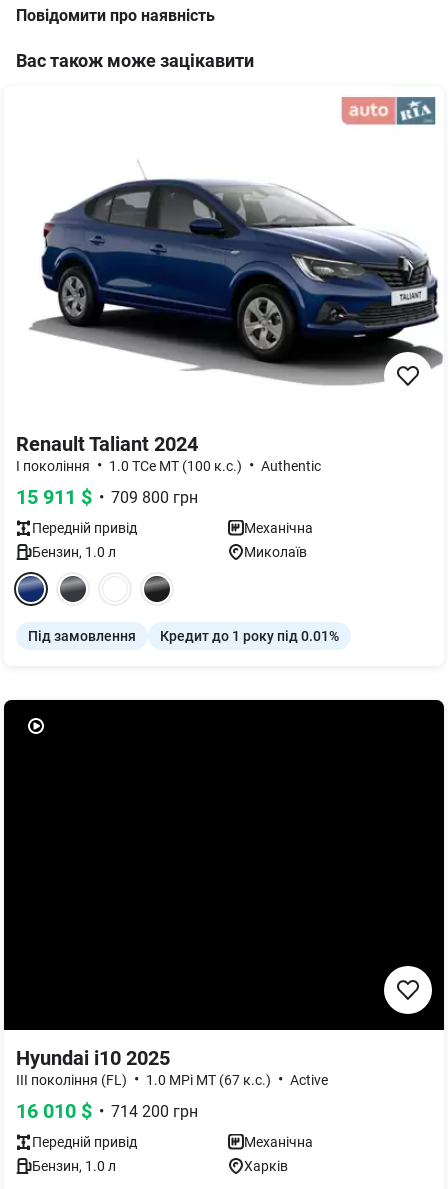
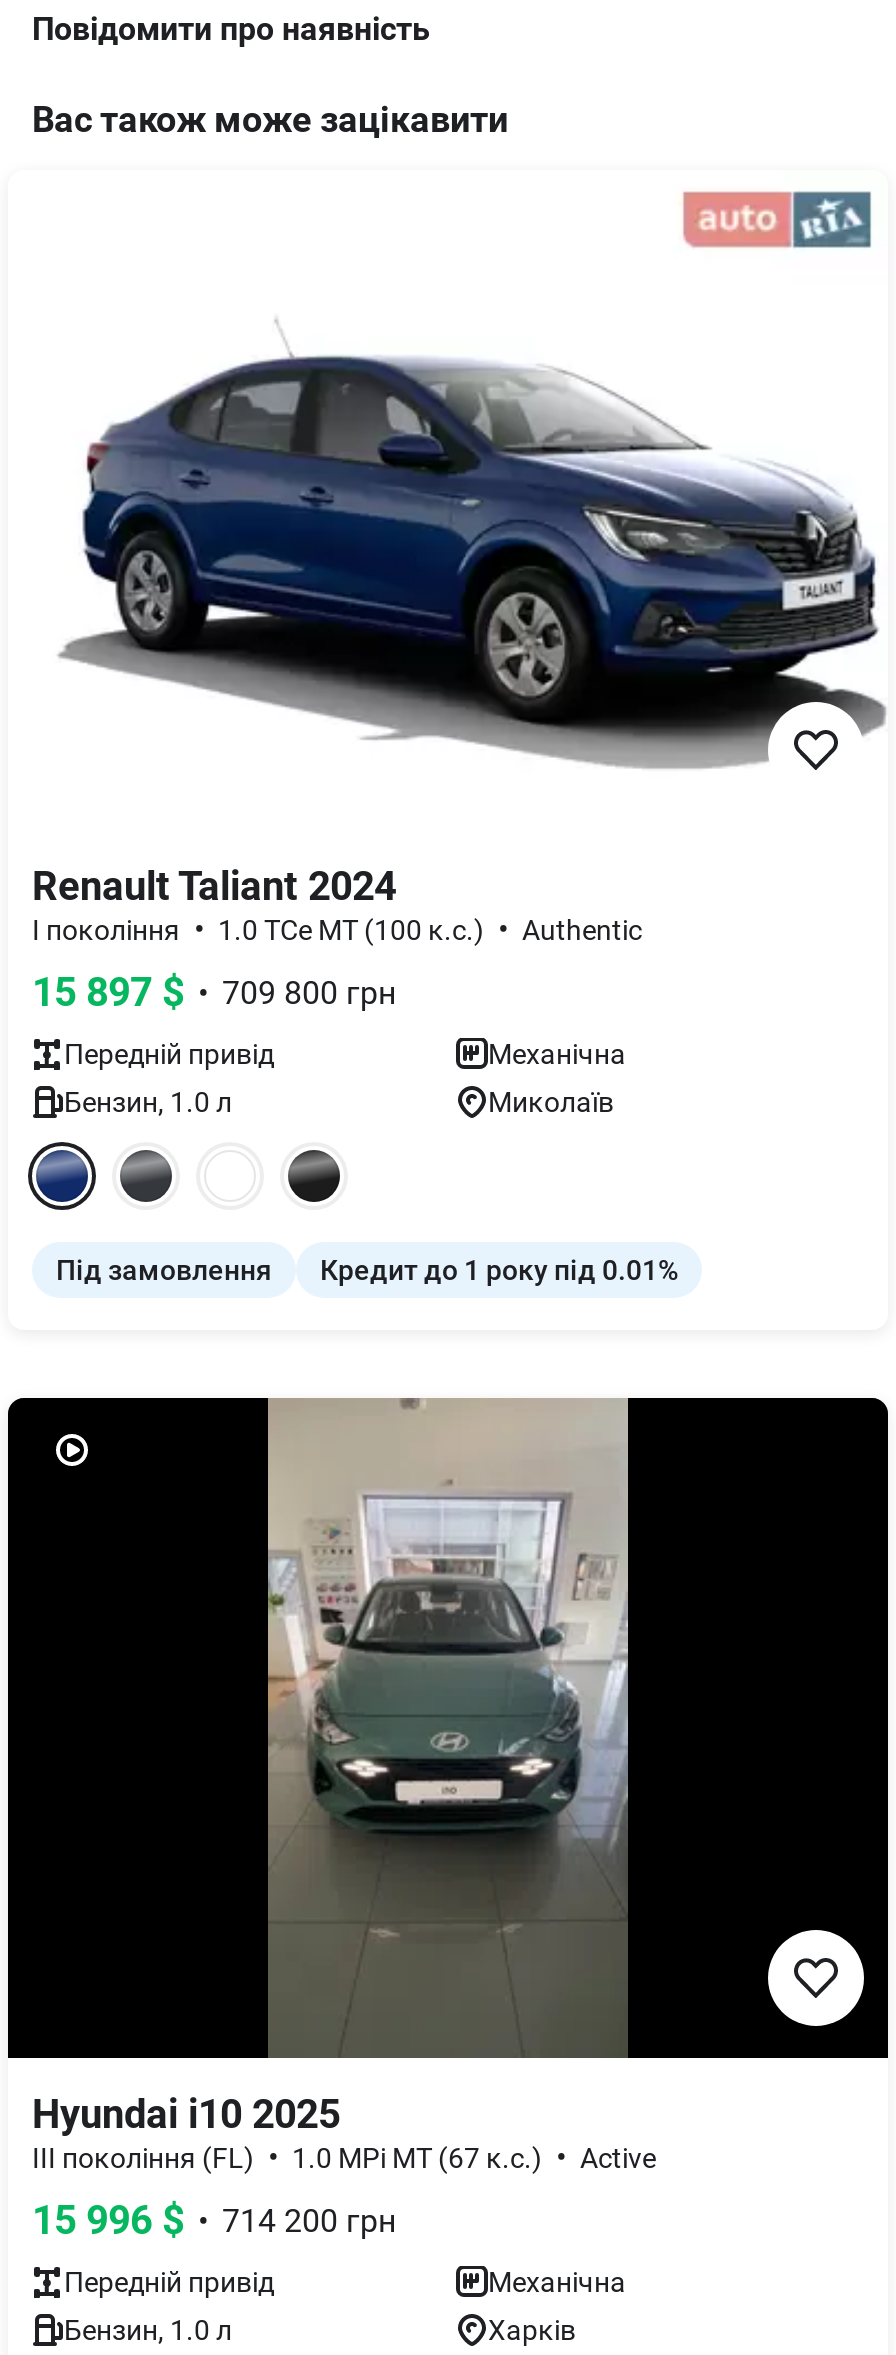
[16,485,198,509] 15 911 $ • 709 800 грн -> [32,968,396,1016] 15 897 $ • 709 800 грн
none -> [266,1396,630,2058] [image]
[16,1099,198,1123] 16 010 $ • 714 200 грн -> [32,2196,396,2244] 15 996 $ • 714 200 грн

